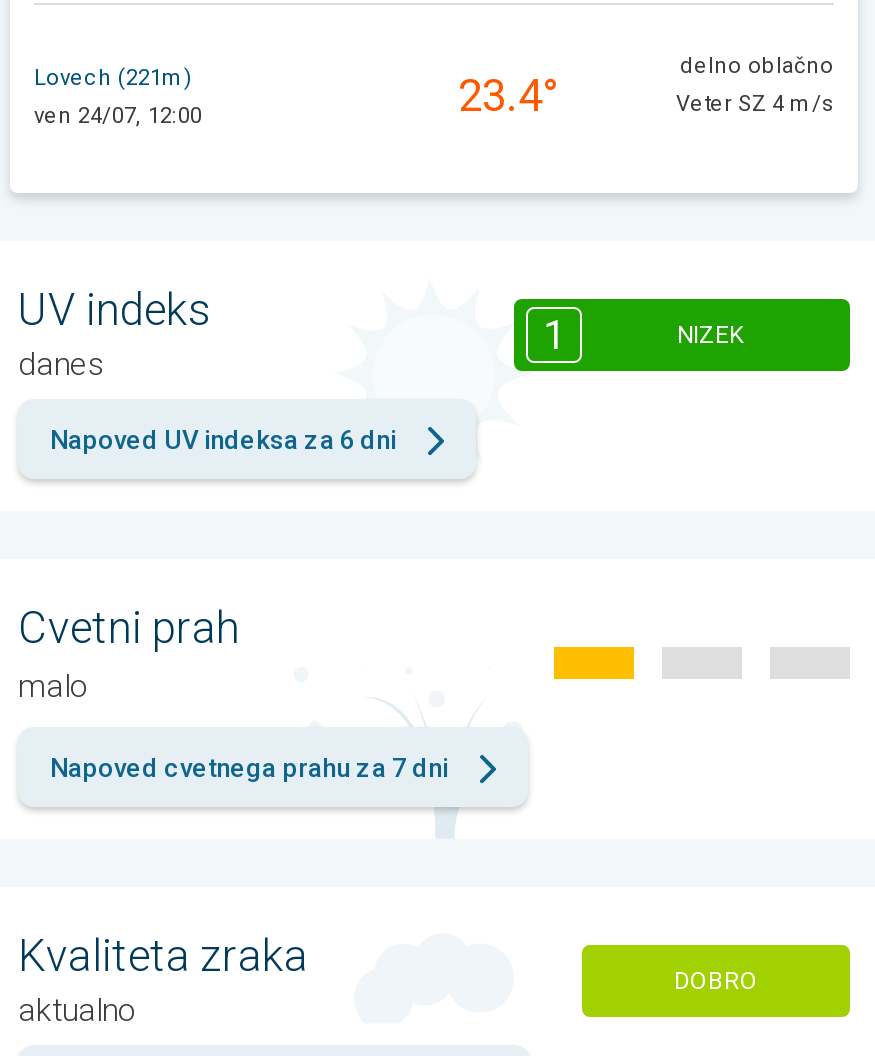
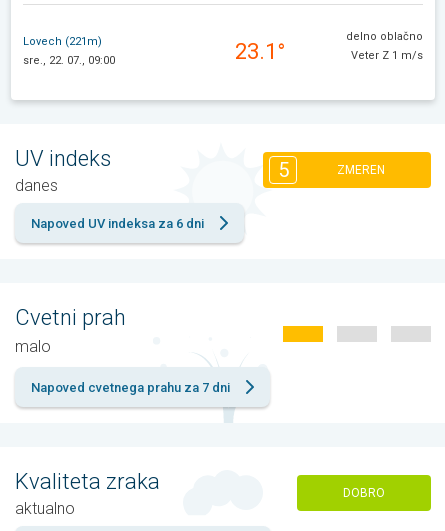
[34,71,558,128] ven 24/07, 12:00 | 23.4° -> [23,39,285,67] sre., 22. 07., 09:00 | 23.1°
[676,91,834,117] Veter SZ 4 m/s -> [351,49,423,62] Veter Z 1 m/s
[543,310,743,358] 1 | NIZEK -> [277,158,385,182] 5 | ZMEREN

